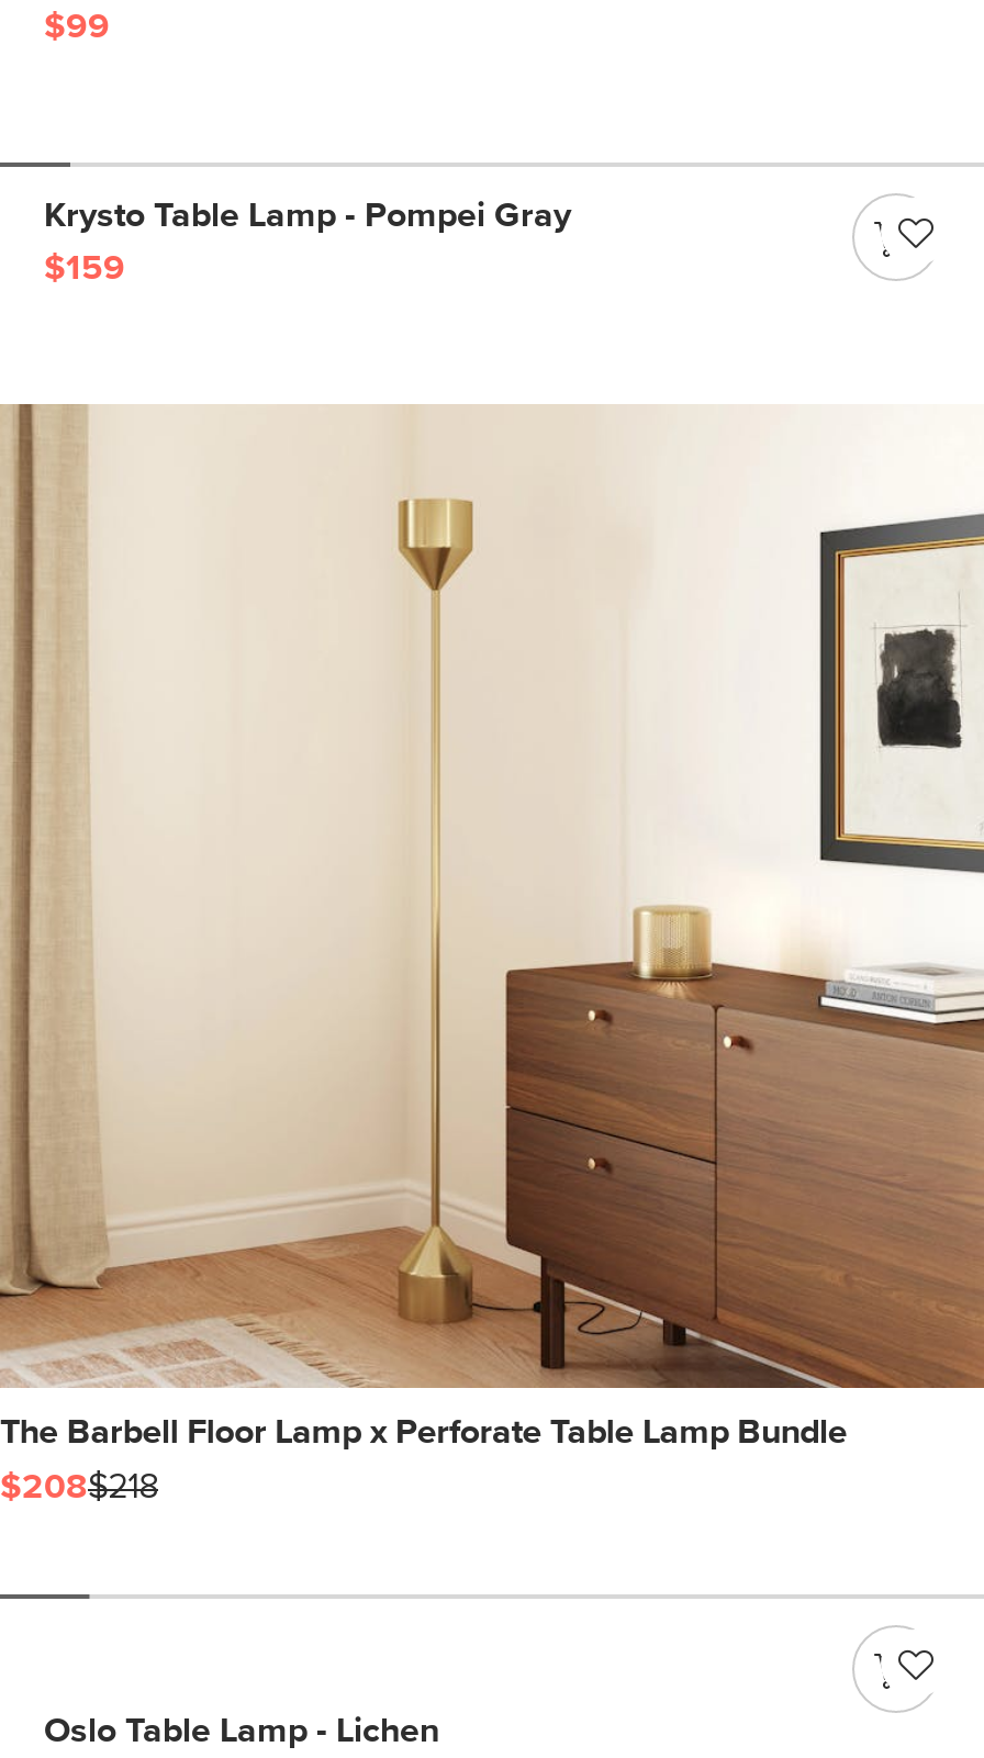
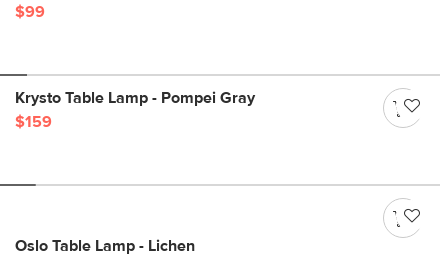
[0,402,977,1504] [image] | The Barbell Floor Lamp x Perforate Table Lamp Bundle | $208$218 -> none

